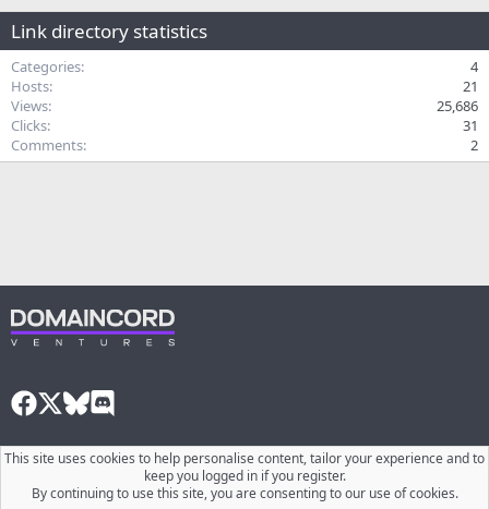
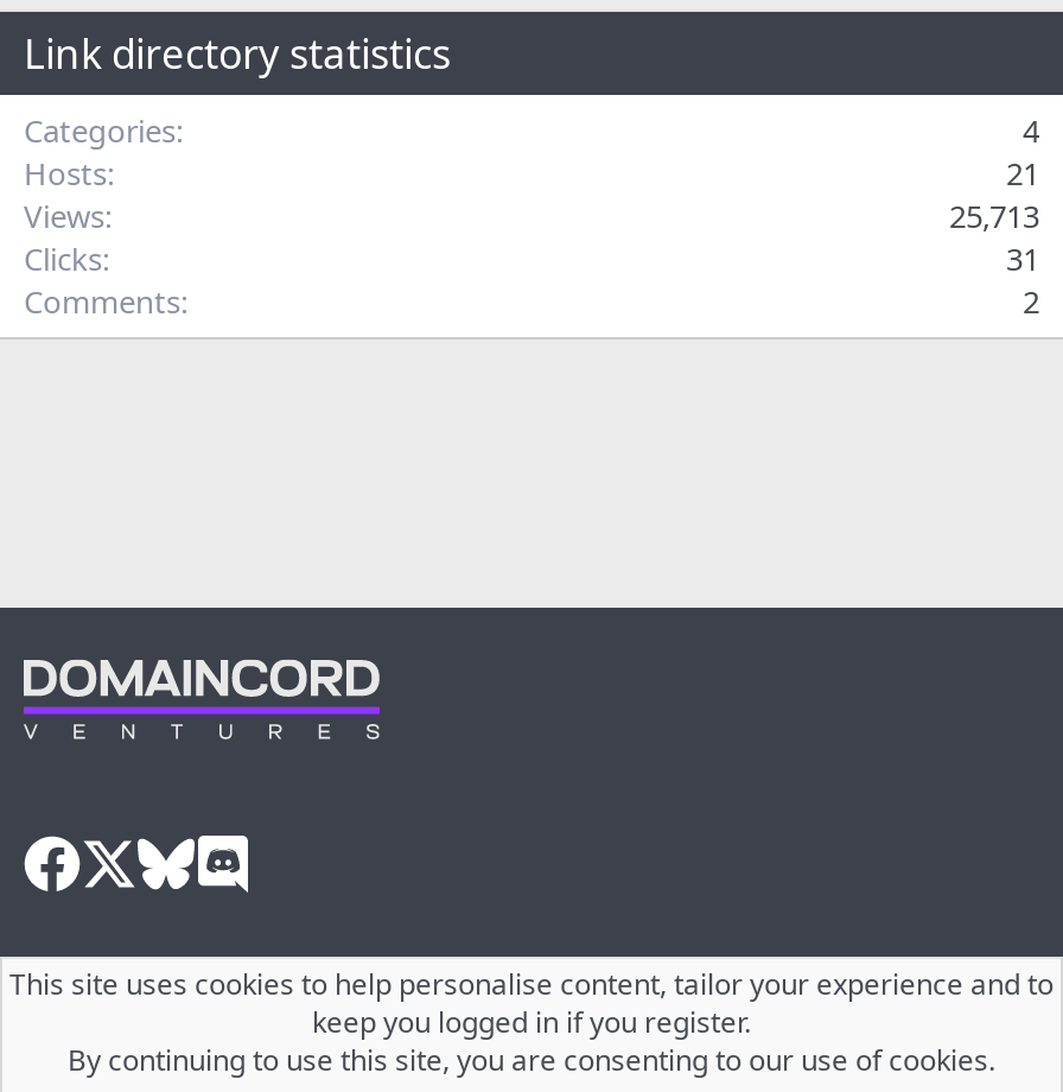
[437,96,478,116] 25,686 -> [949,195,1039,237] 25,713

